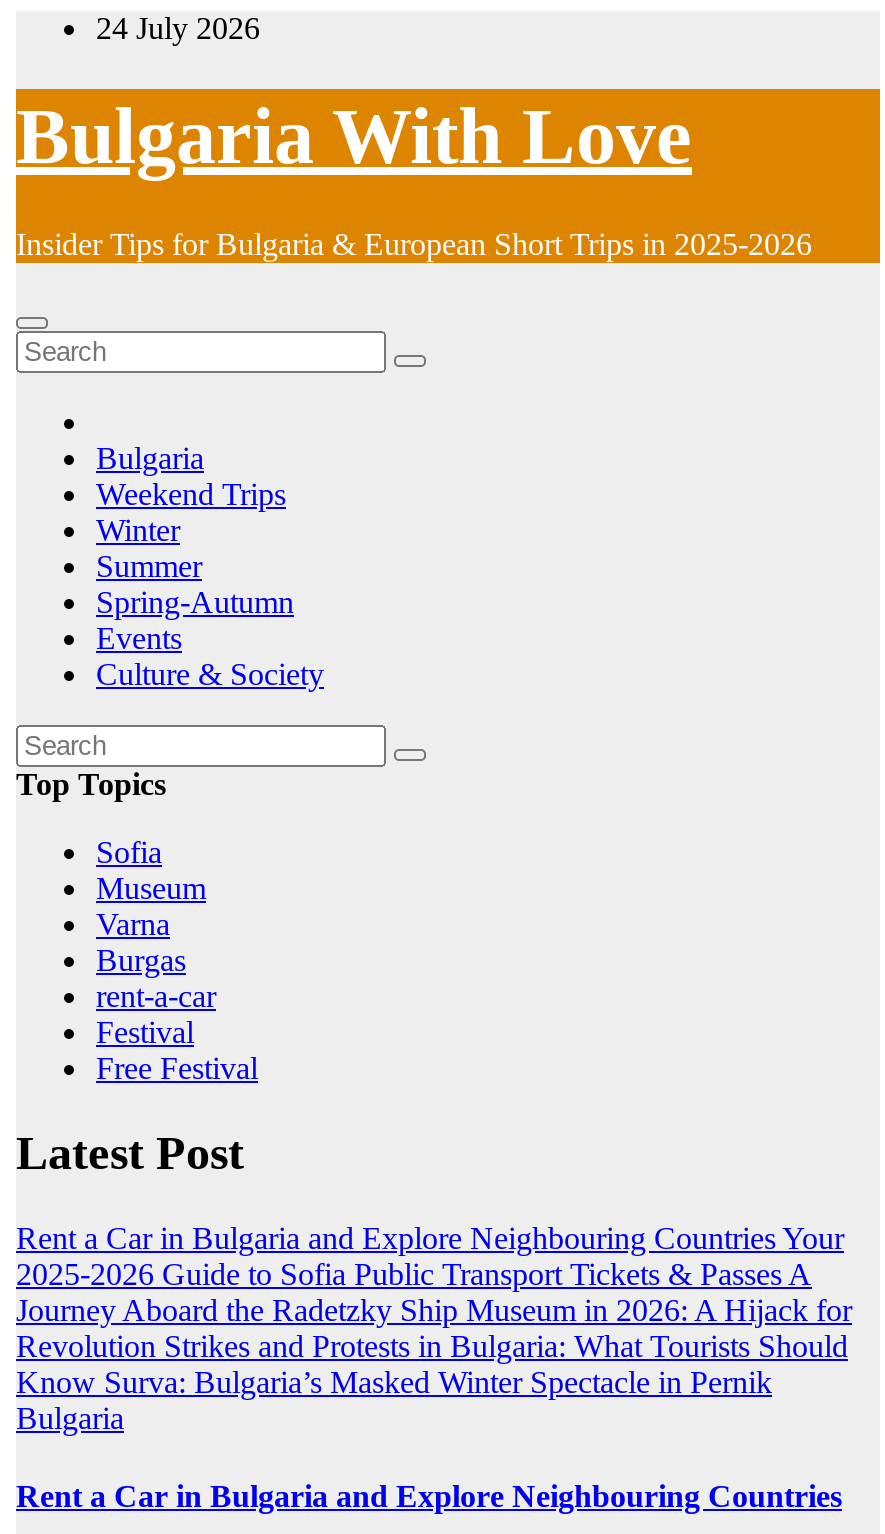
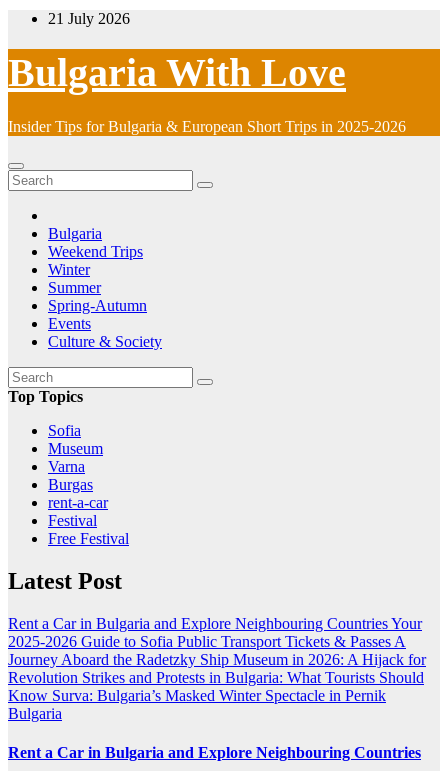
[96,11,260,45] 24 July 2026 -> [48,10,130,27] 21 July 2026

